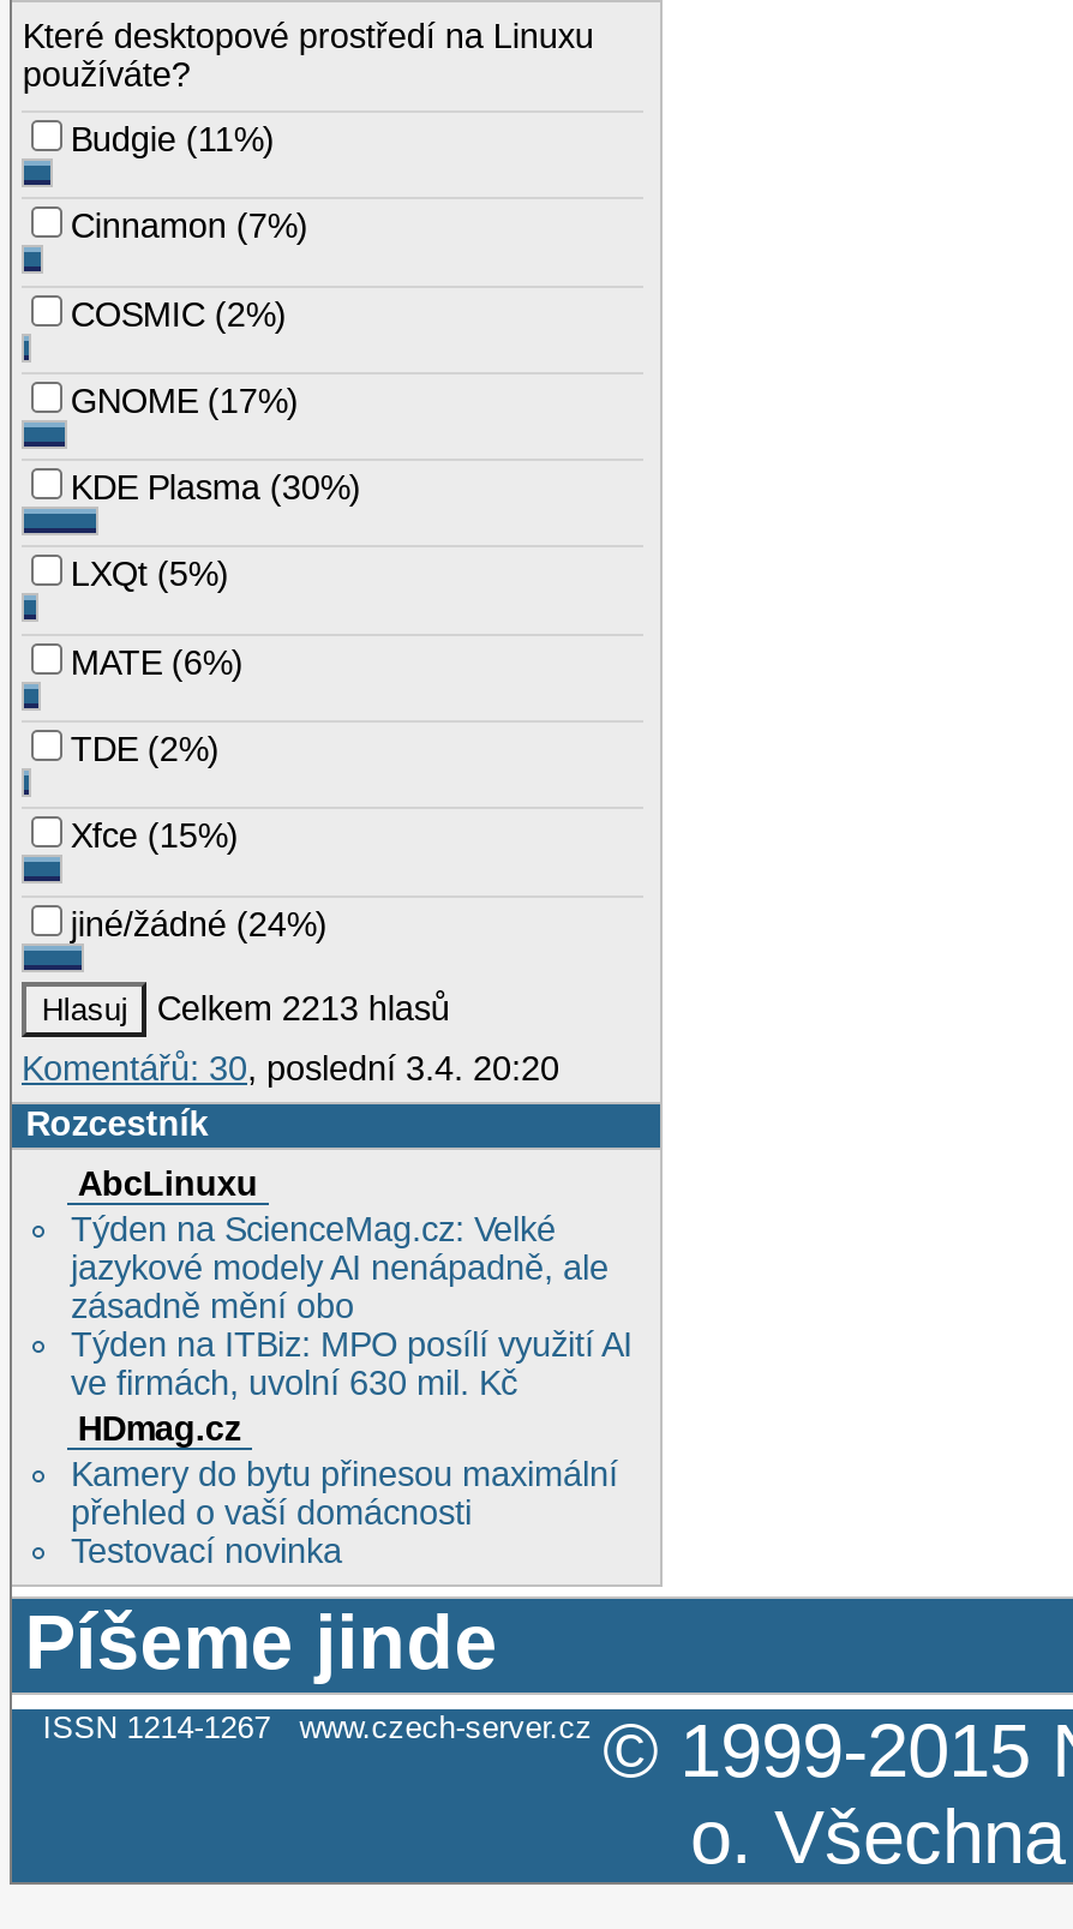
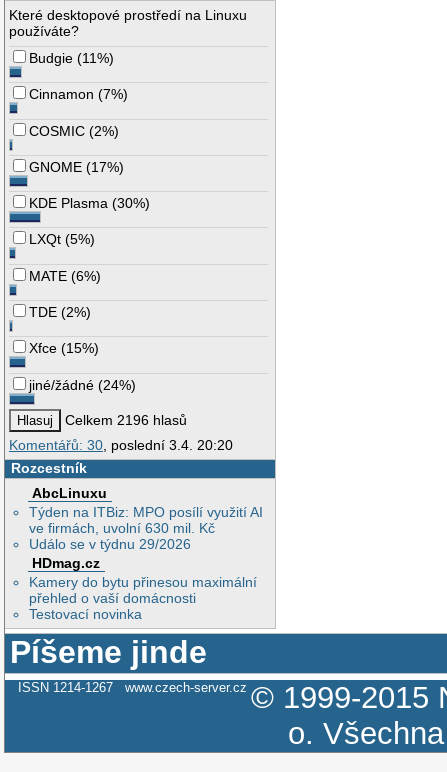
[147,990,450,1028] Celkem 2213 hlasů -> [61,412,187,428] Celkem 2196 hlasů
[71,1209,609,1325] Týden na ScienceMag.cz: Velké | jazykové modely AI nenápadně, ale | zásadně mění obo -> none
moved [71,1325,633,1402] -> [29,504,263,536]: Týden na ITBiz: MPO posílí využití AI | ve firmách, uvolní 630 mil. Kč
none -> [29,536,191,552] Událo se v týdnu 29/2026

